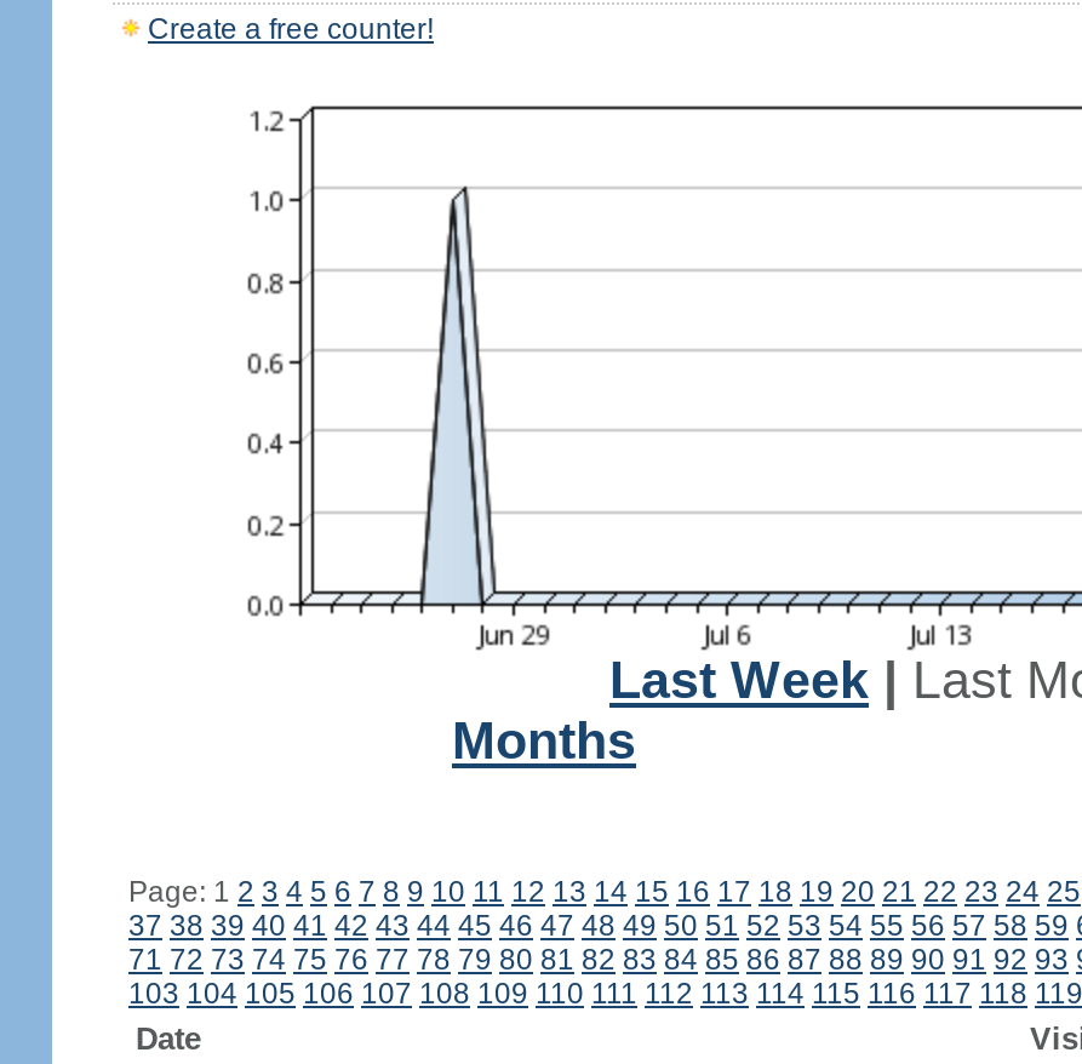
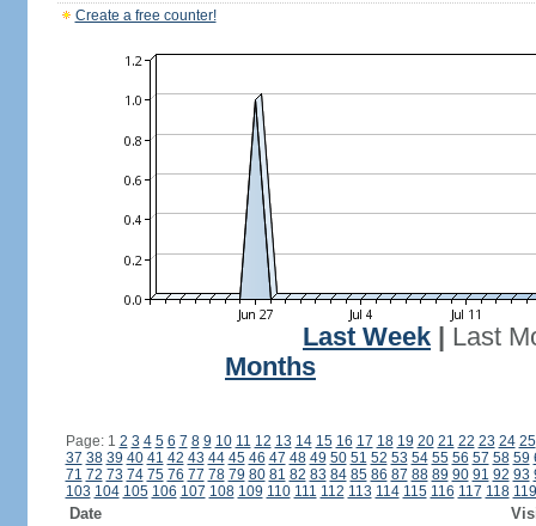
[416,184,559,606] [image] -> [208,92,279,300] [image]

